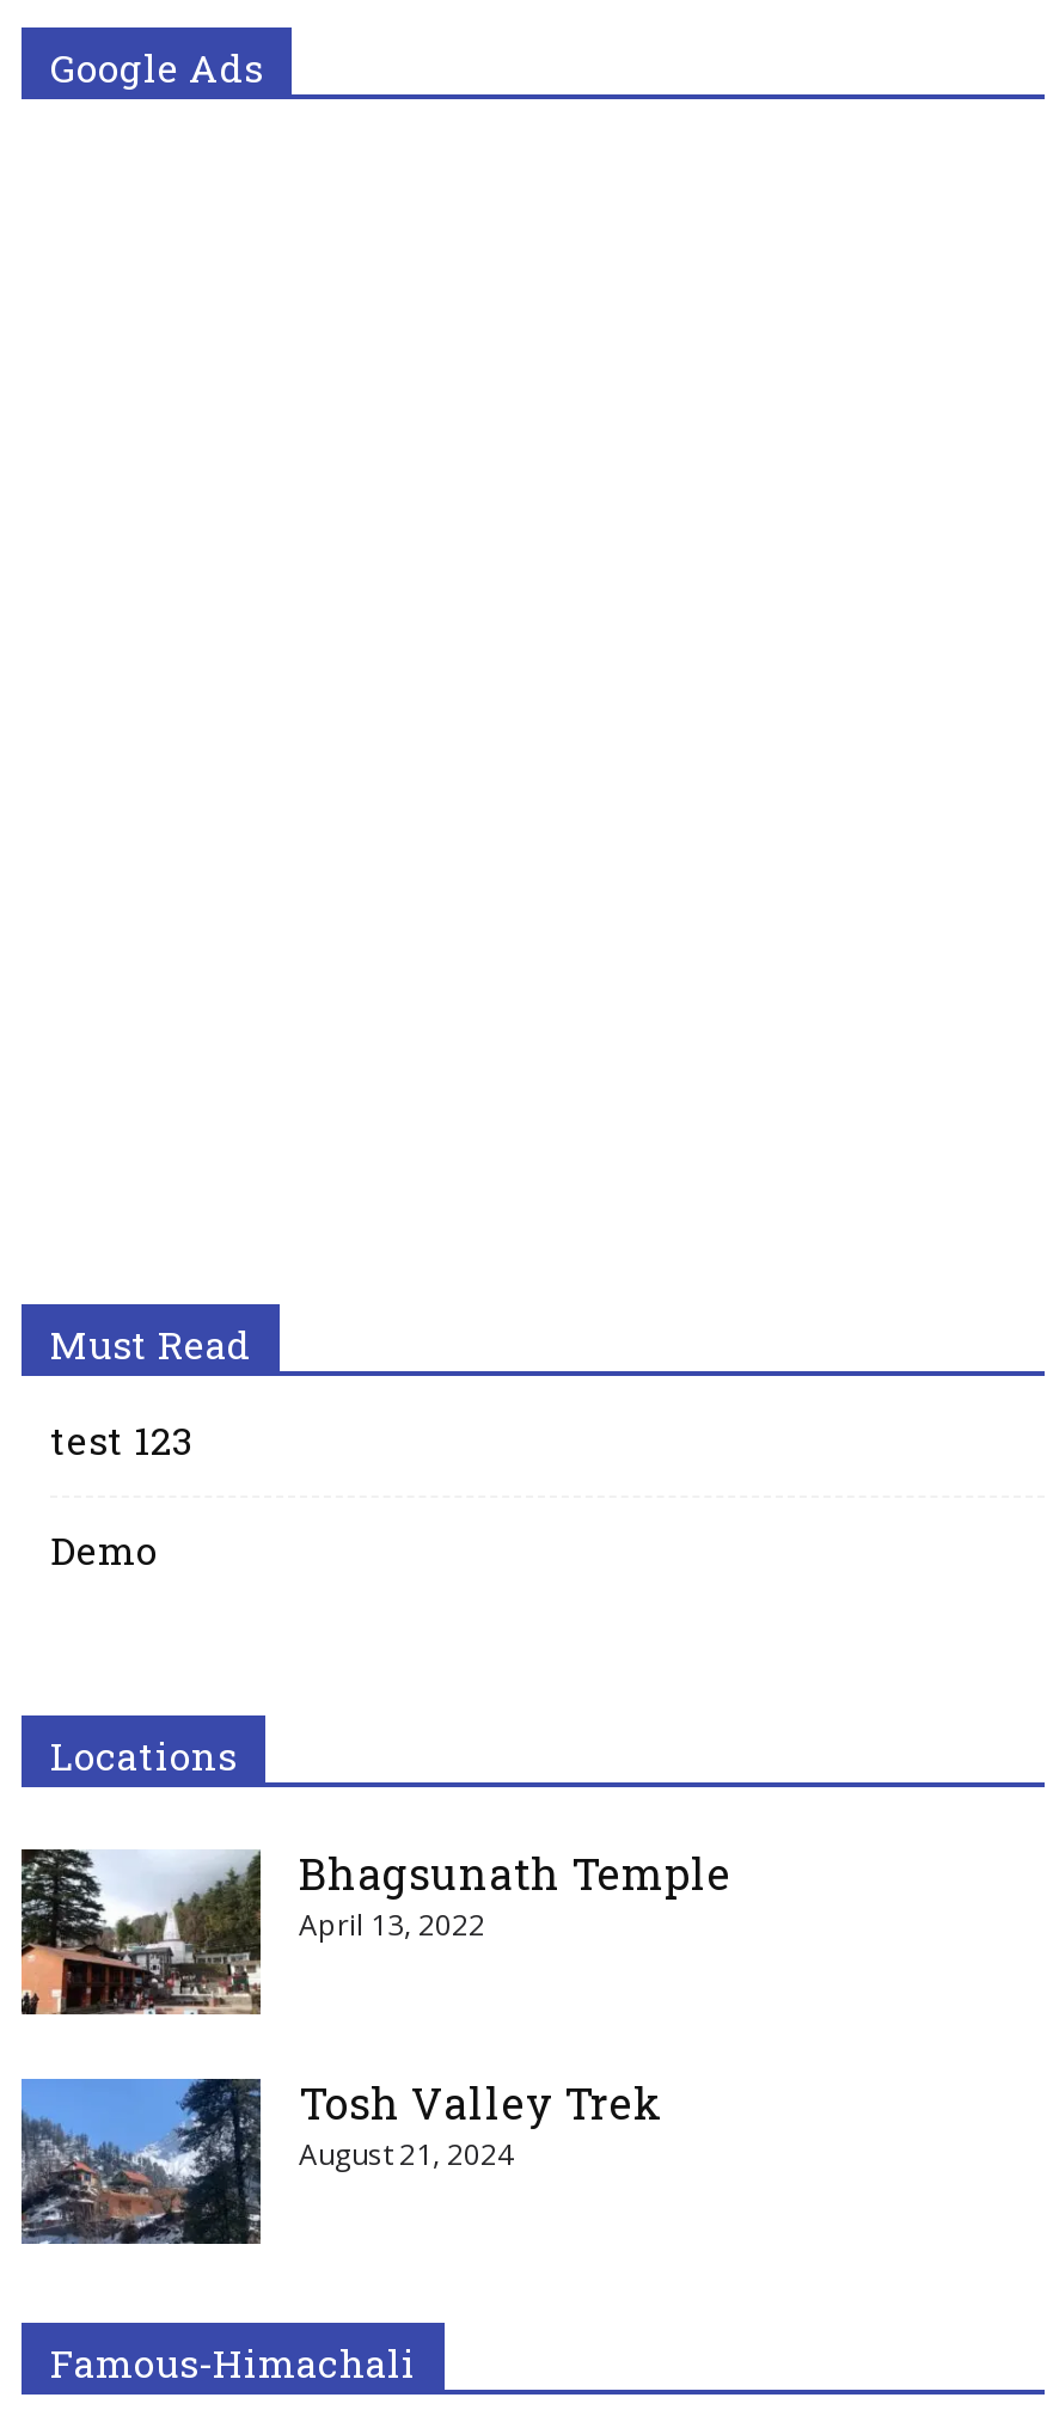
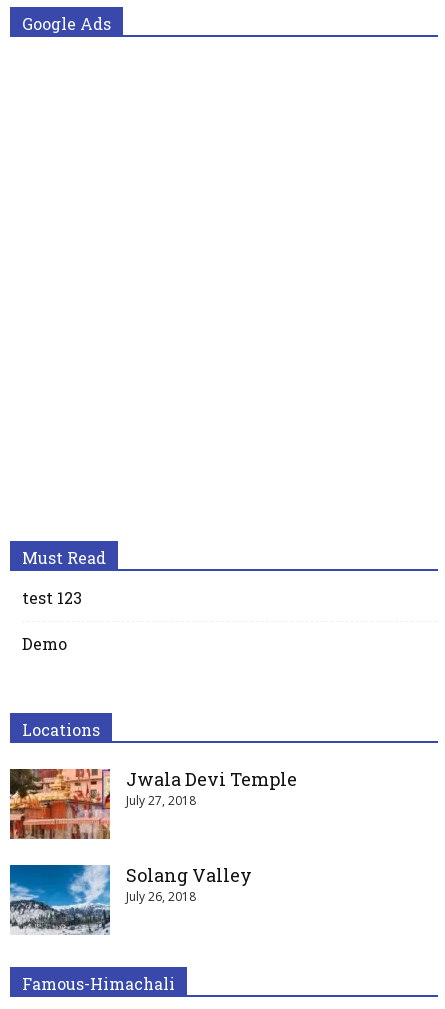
[19,1845,731,2017] [image] | Bhagsunath Temple | April 13, 2022 -> [9,767,297,840] [image] | Jwala Devi Temple | July 27, 2018
[19,2074,662,2246] [image] | Tosh Valley Trek | August 21, 2024 -> [9,863,252,935] [image] | Solang Valley | July 26, 2018

